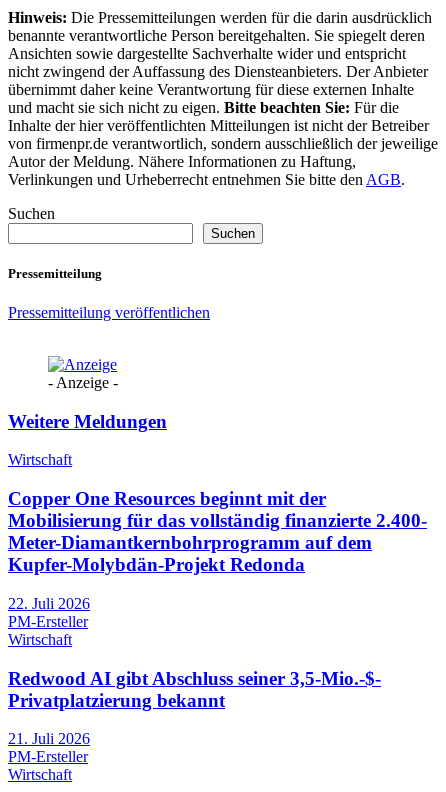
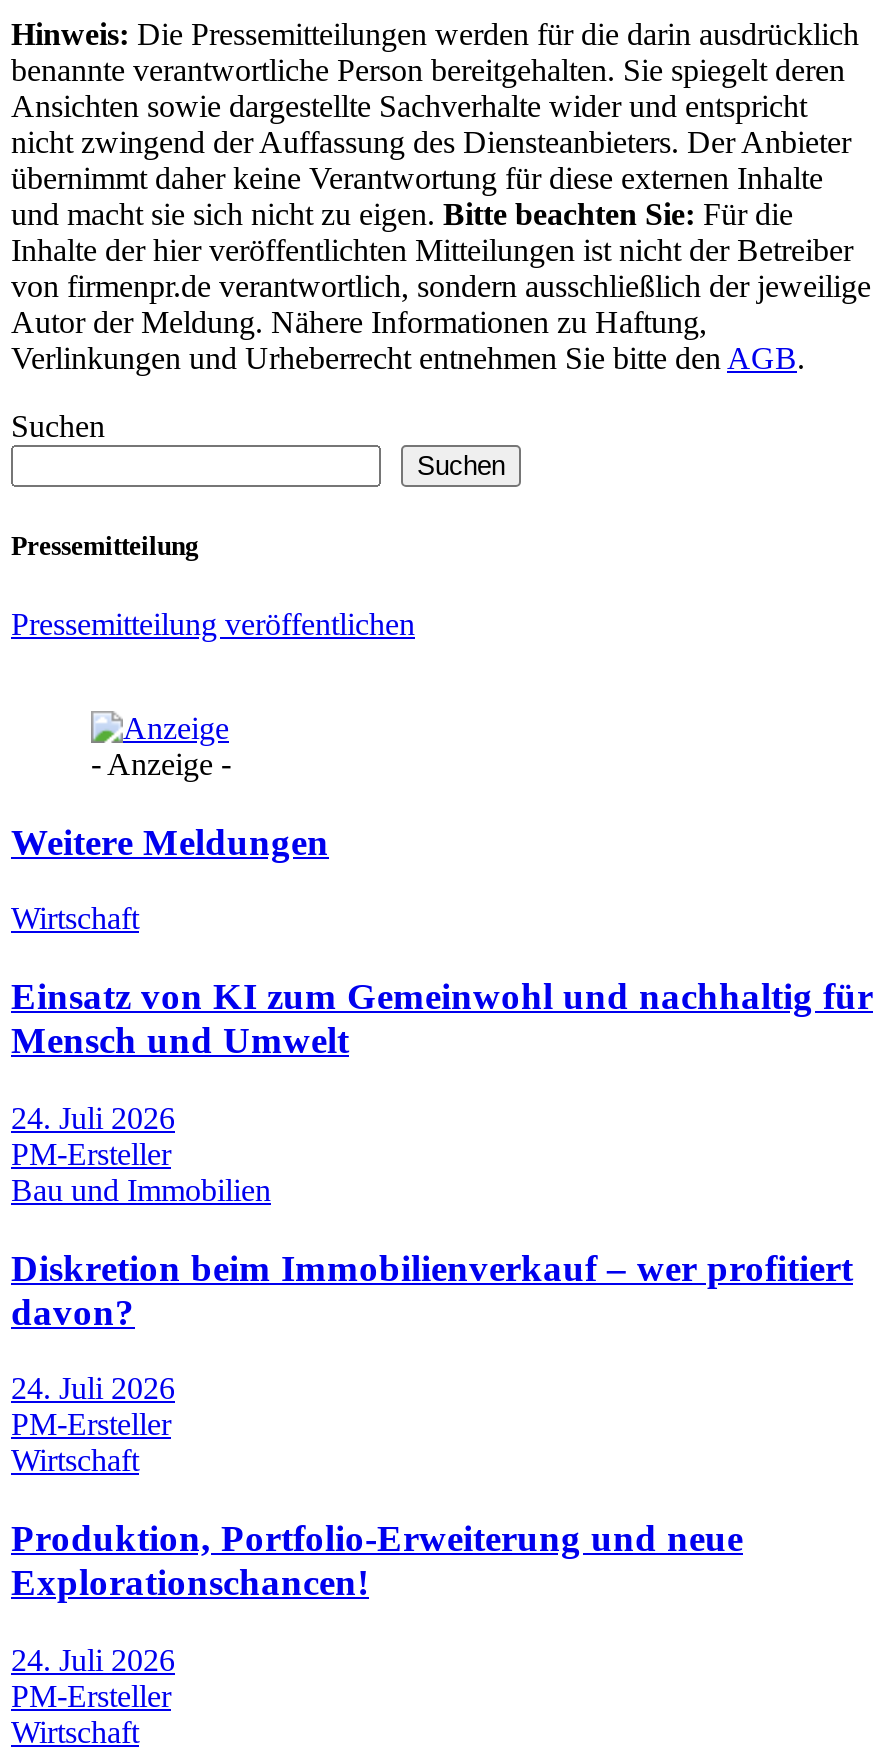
[8,488,427,612] Copper One Resources beginnt mit der | Mobilisierung für das vollständig finanzierte 2.400- | Meter-Diamantkernbohrprogramm auf dem | Kupfer-Molybdän-Projekt Redonda | 22. Juli 2026 -> [11,975,873,1406] Einsatz von KI zum Gemeinwohl und nachhaltig für | Mensch und Umwelt | 24. Juli 2026 | PM-Ersteller | Bau und Immobilien | Diskretion beim Immobilienverkauf – wer profitiert | davon? | 24. Juli 2026
[8,668,381,711] Redwood AI gibt Abschluss seiner 3,5-Mio.-$- | Privatplatzierung bekannt -> [11,1517,743,1603] Produktion, Portfolio-Erweiterung und neue | Explorationschancen!
[8,730,90,747] 21. Juli 2026 -> [11,1643,175,1677] 24. Juli 2026

